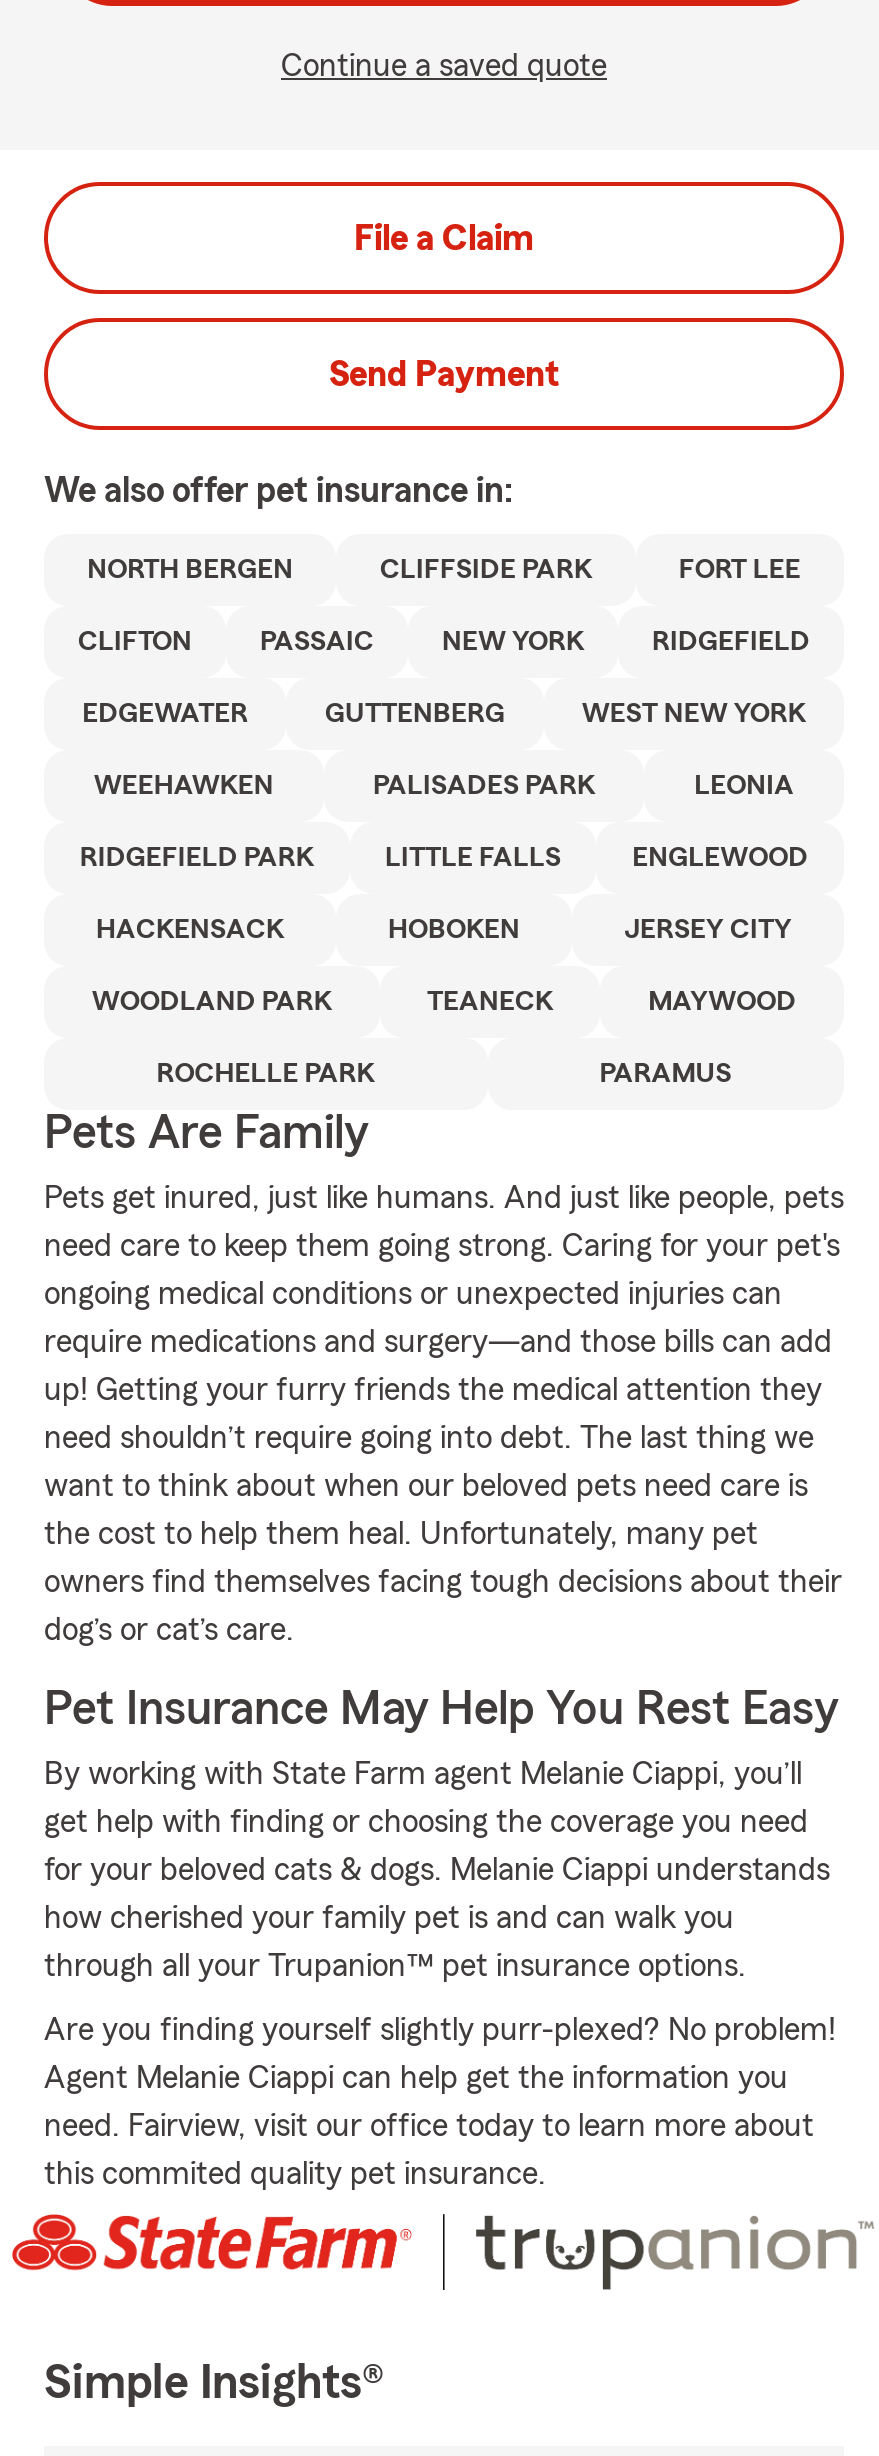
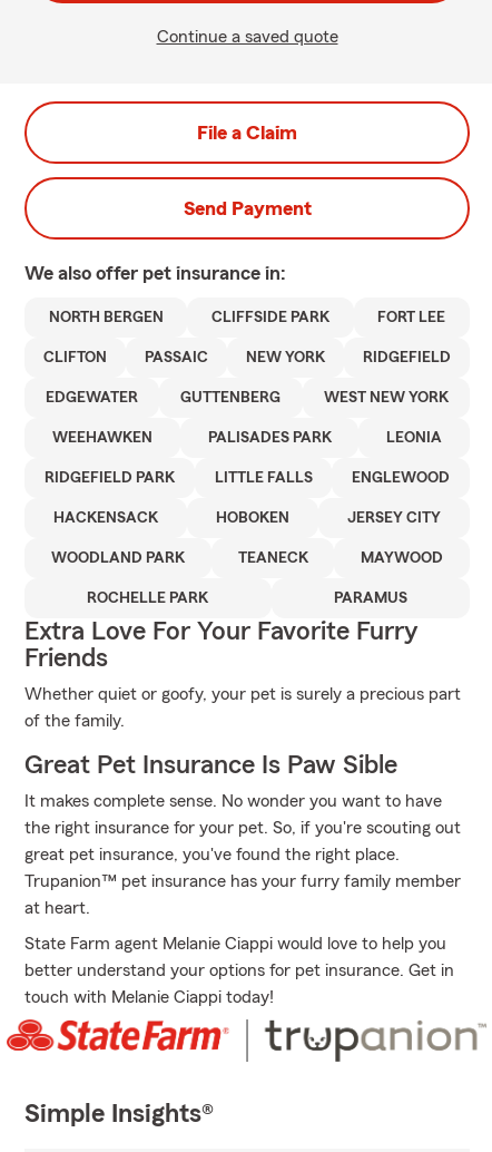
[44,1110,844,2190] Pets Are Family | Pets get inured, just like humans. And just like people, pets | need care to keep them going strong. Caring for your pet's | ongoing medical conditions or unexpected injuries can | require medications and surgery—and those bills can add | up! Getting your furry friends the medical attention they | need shouldn’t require going into debt. The last thing we | want to think about when our beloved pets need care is | the cost to help them heal. Unfortunately, many pet | owners find themselves facing tough decisions about their | dog’s or cat’s care. | Pet Insurance May Help You Rest Easy | By working with State Farm agent Melanie Ciappi, you’ll | get help with finding or choosing the coverage you need | for your beloved cats & dogs. Melanie Ciappi understands | how cherished your family pet is and can walk you | through all your Trupanion™ pet insurance options. | Are you finding yourself slightly purr-plexed? No problem! | Agent Melanie Ciappi can help get the information you | need. Fairview, visit our office today to learn more about | this commited quality pet insurance. -> [24,618,461,1006] Extra Love For Your Favorite Furry | Friends | Whether quiet or goofy, your pet is surely a precious part | of the family. | Great Pet Insurance Is Paw Sible | It makes complete sense. No wonder you want to have | the right insurance for your pet. So, if you're scouting out | great pet insurance, you've found the right place. | Trupanion™ pet insurance has your furry family member | at heart. | State Farm agent Melanie Ciappi would love to help you | better understand your options for pet insurance. Get in | touch with Melanie Ciappi today!

